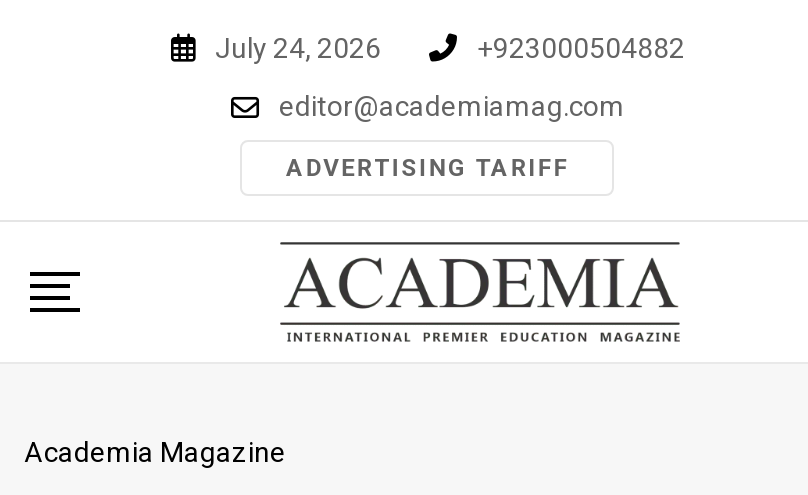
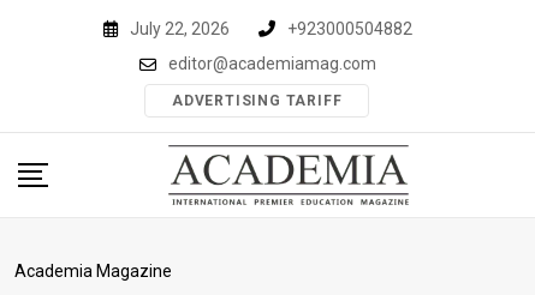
[215,31,381,63] July 24, 2026 -> [129,19,229,38] July 22, 2026

